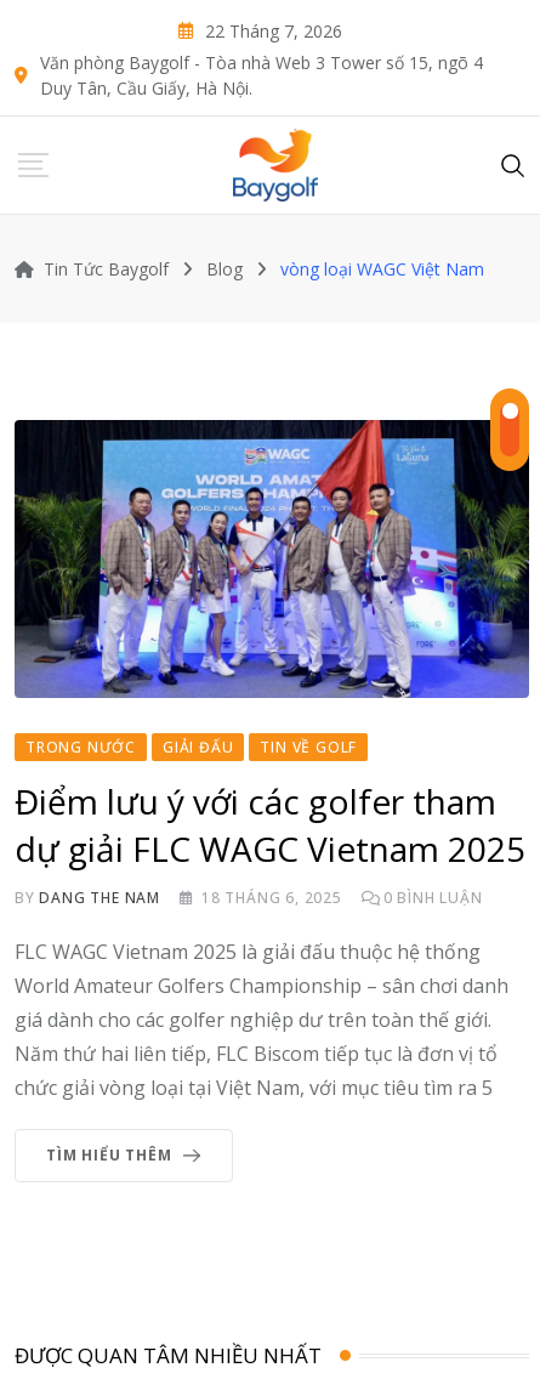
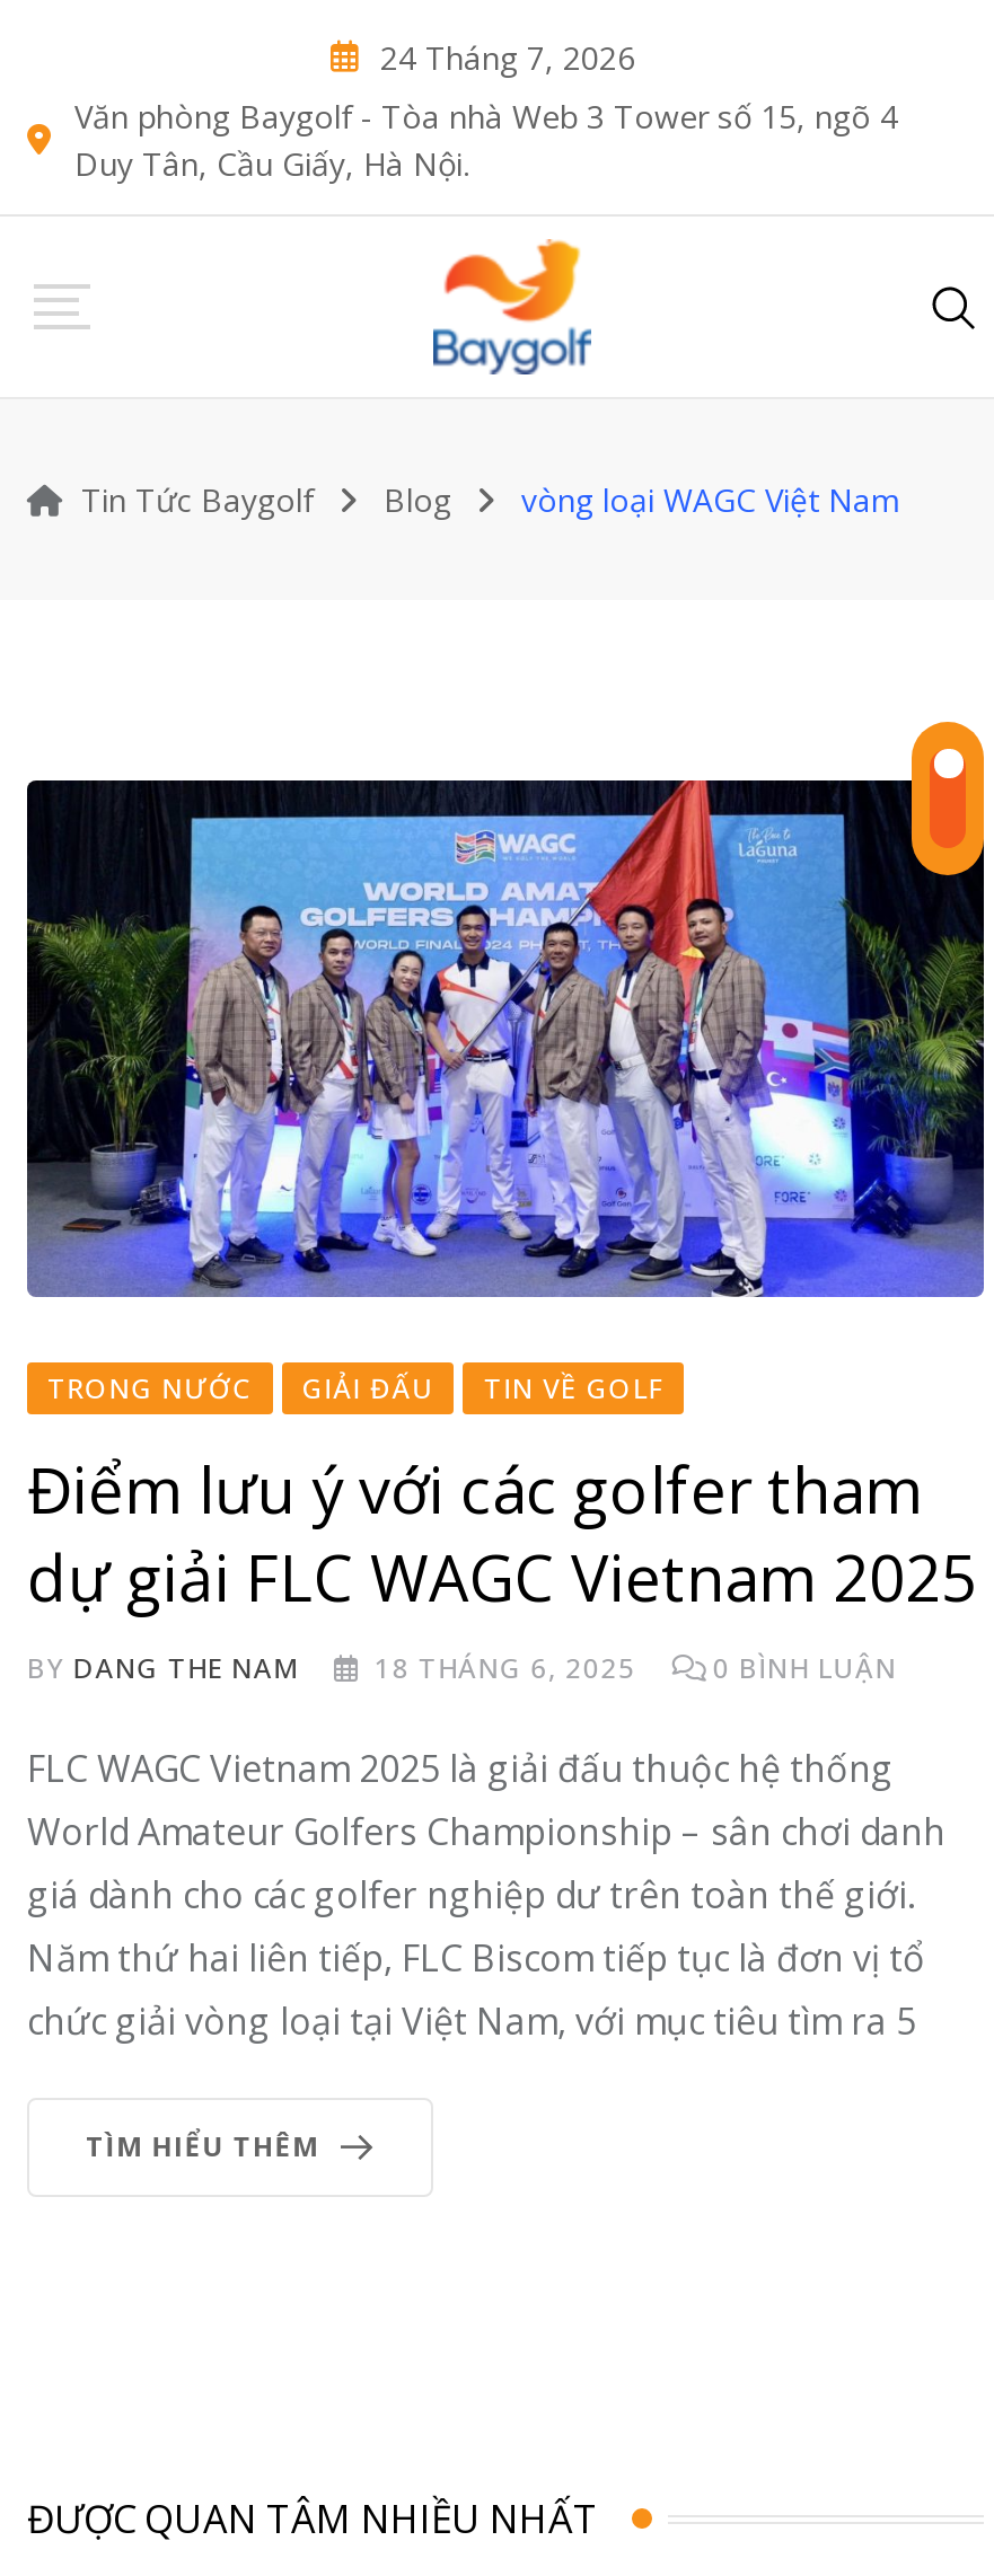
[204,19,342,42] 22 Tháng 7, 2026 -> [380,35,635,78] 24 Tháng 7, 2026

